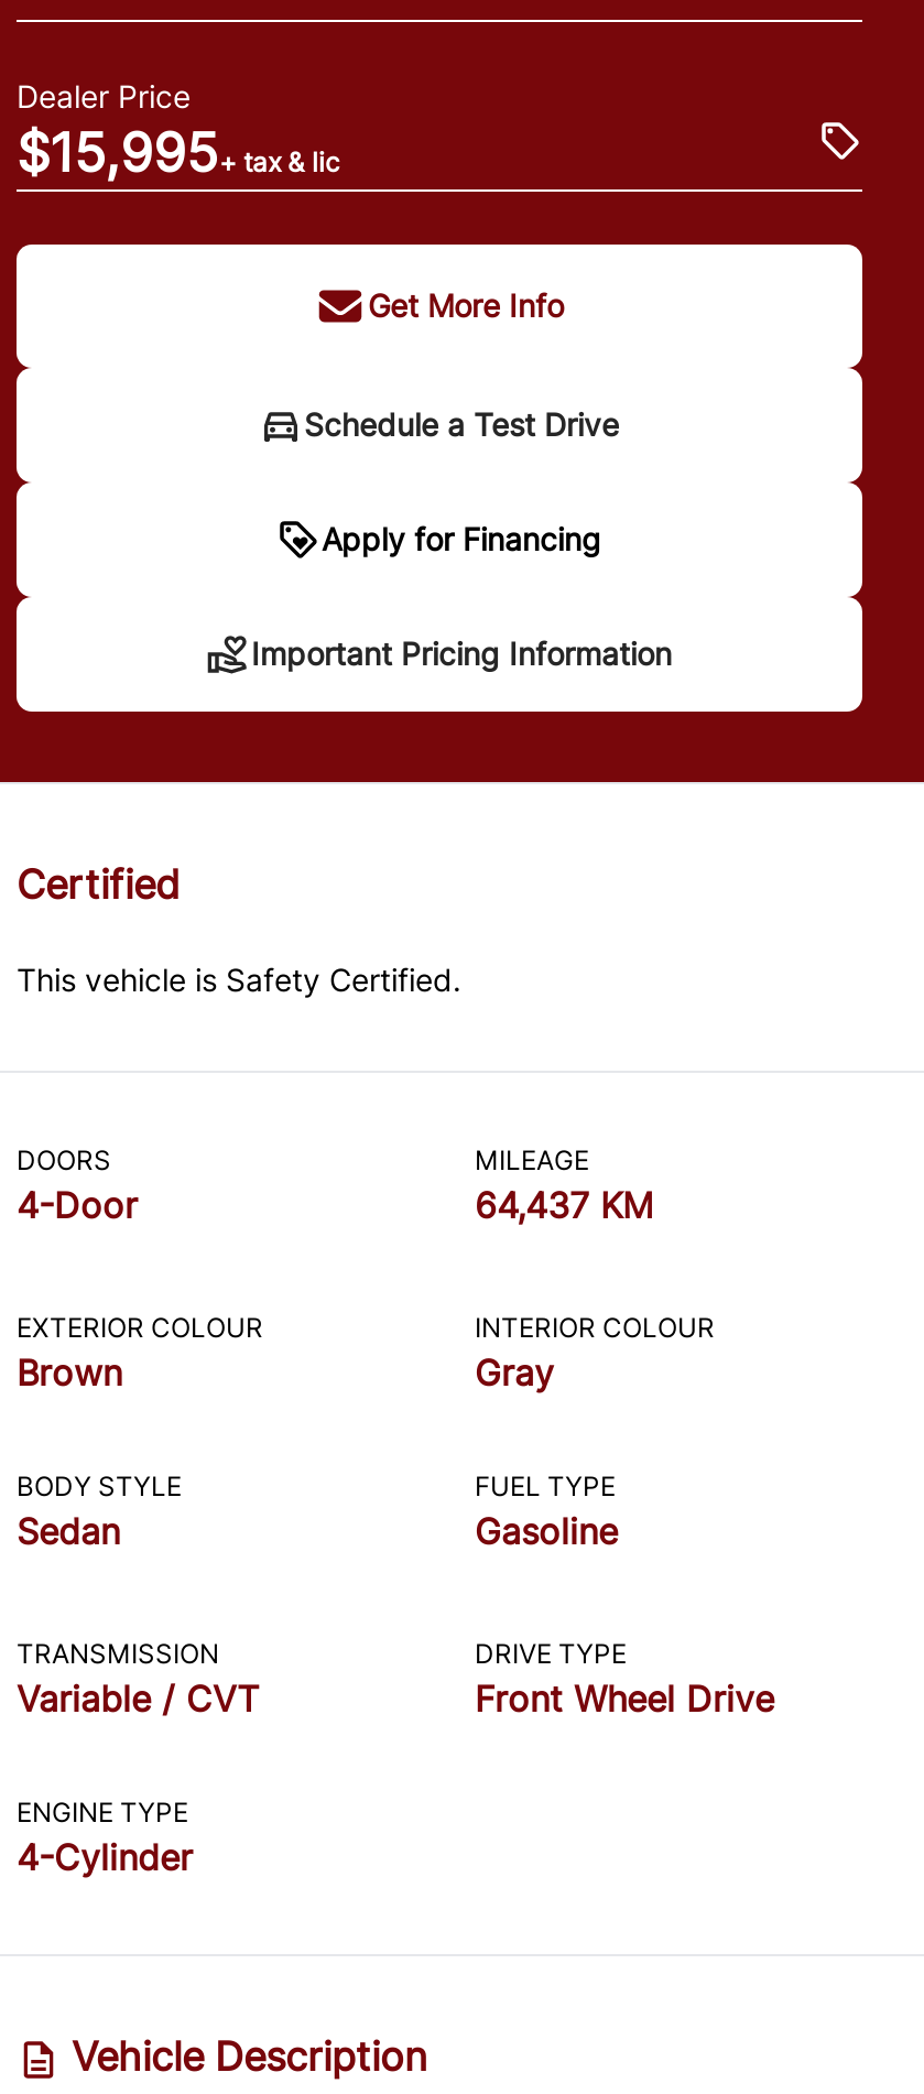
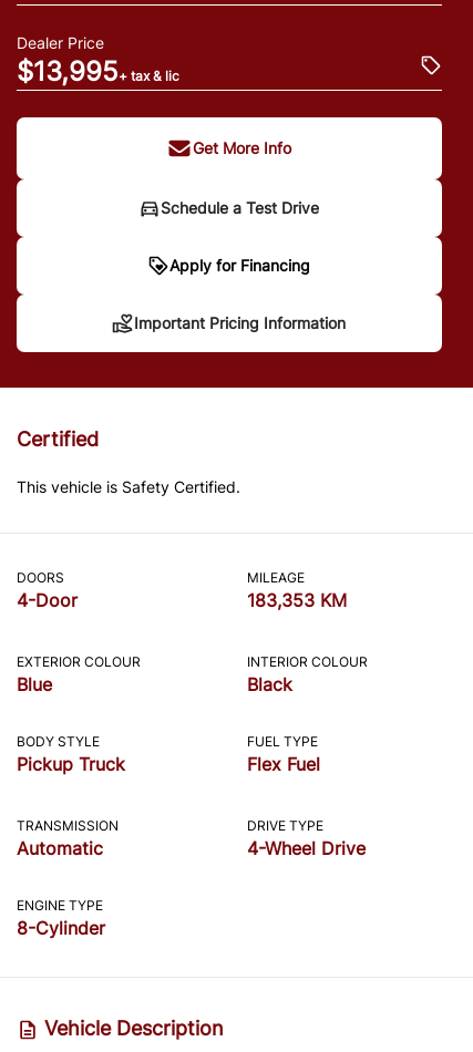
[17,122,340,185] $15,995+ tax & lic -> [17,56,179,88] $13,995+ tax & lic
[475,1183,653,1228] 64,437 KM -> [247,589,347,611] 183,353 KM
[17,1351,122,1395] Brown -> [17,674,52,696] Blue
[475,1351,554,1395] Gray -> [247,674,292,696] Black
[17,1510,120,1554] Sedan -> [17,753,125,775] Pickup Truck
[475,1510,618,1554] Gasoline -> [247,753,320,775] Flex Fuel
[17,1677,259,1721] Variable / CVT -> [17,837,103,860] Automatic
[475,1677,774,1721] Front Wheel Drive -> [247,837,366,860] 4-Wheel Drive
[17,1836,193,1880] 4-Cylinder -> [17,917,105,939] 8-Cylinder

